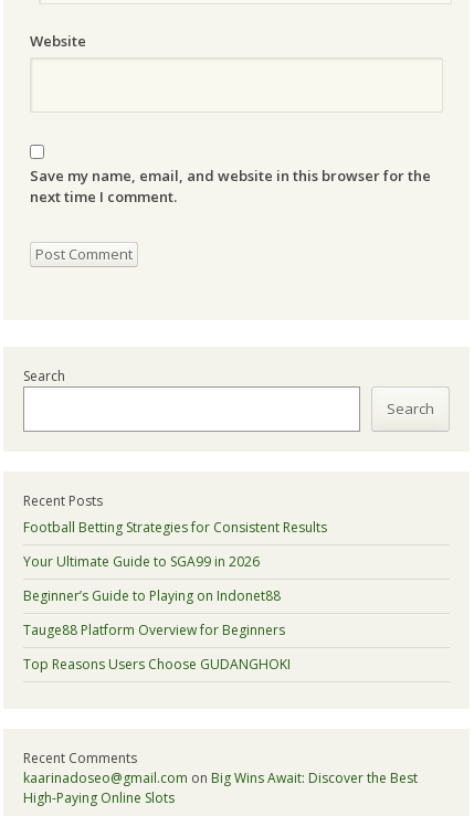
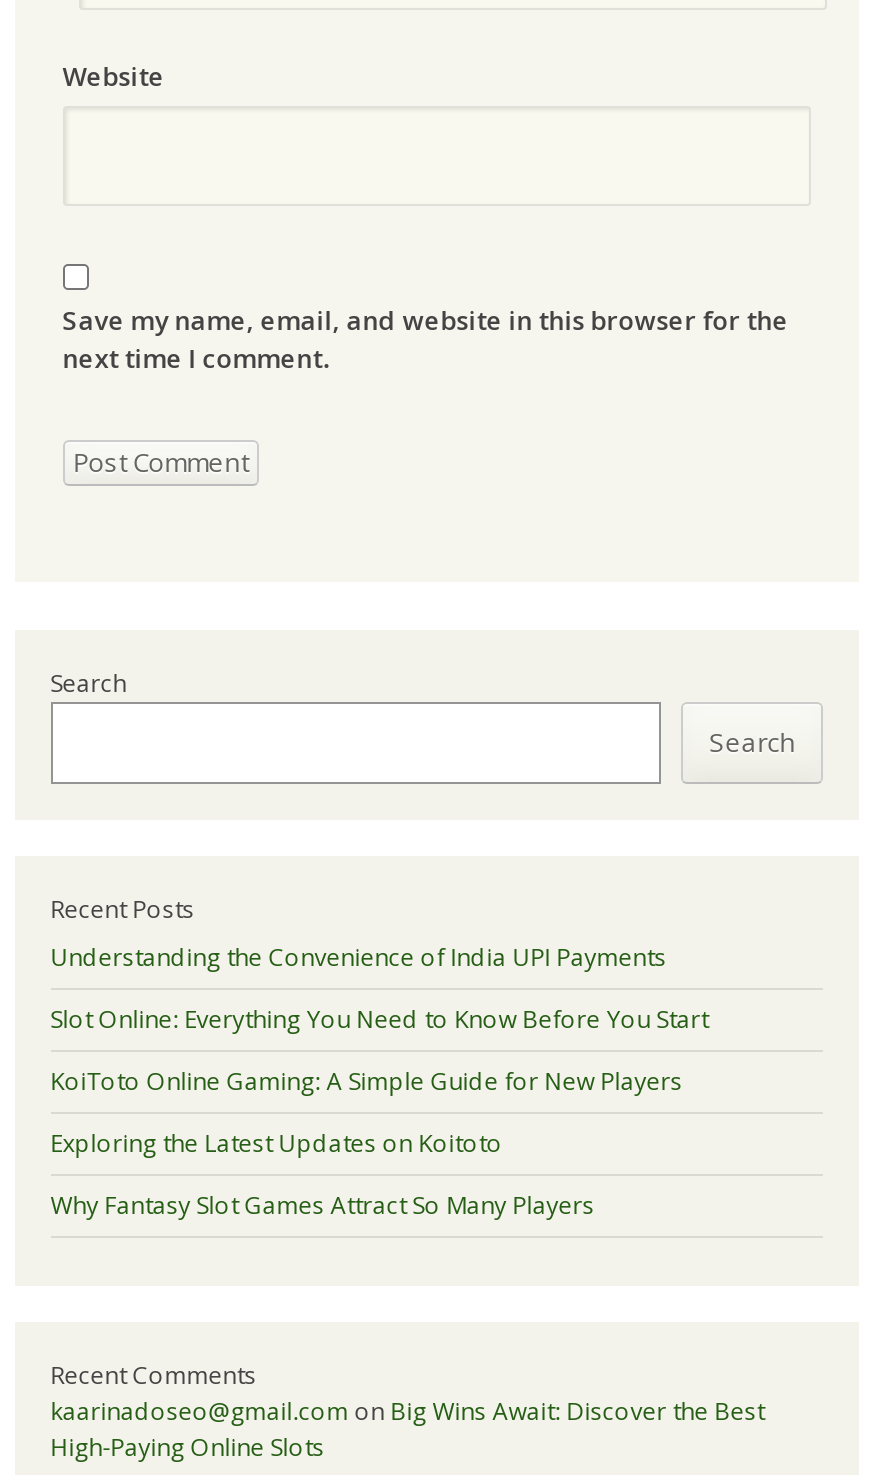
[23,518,327,536] Football Betting Strategies for Consistent Results -> [51,940,667,974] Understanding the Convenience of India UPI Payments
[23,552,259,571] Your Ultimate Guide to SGA99 in 2026 -> [51,1002,709,1036] Slot Online: Everything You Need to Know Before You Start
[23,586,280,605] Beginner’s Guide to Playing on Indonet88 -> [51,1064,683,1098] KoiToto Online Gaming: A Simple Guide for New Players
[23,620,285,639] Tauge88 Platform Overview for Beginners -> [51,1126,503,1160] Exploring the Latest Updates on Koitoto
[23,655,290,673] Top Reasons Users Choose GUDANGHOKI -> [51,1188,595,1222] Why Fantasy Slot Games Attract So Many Players

